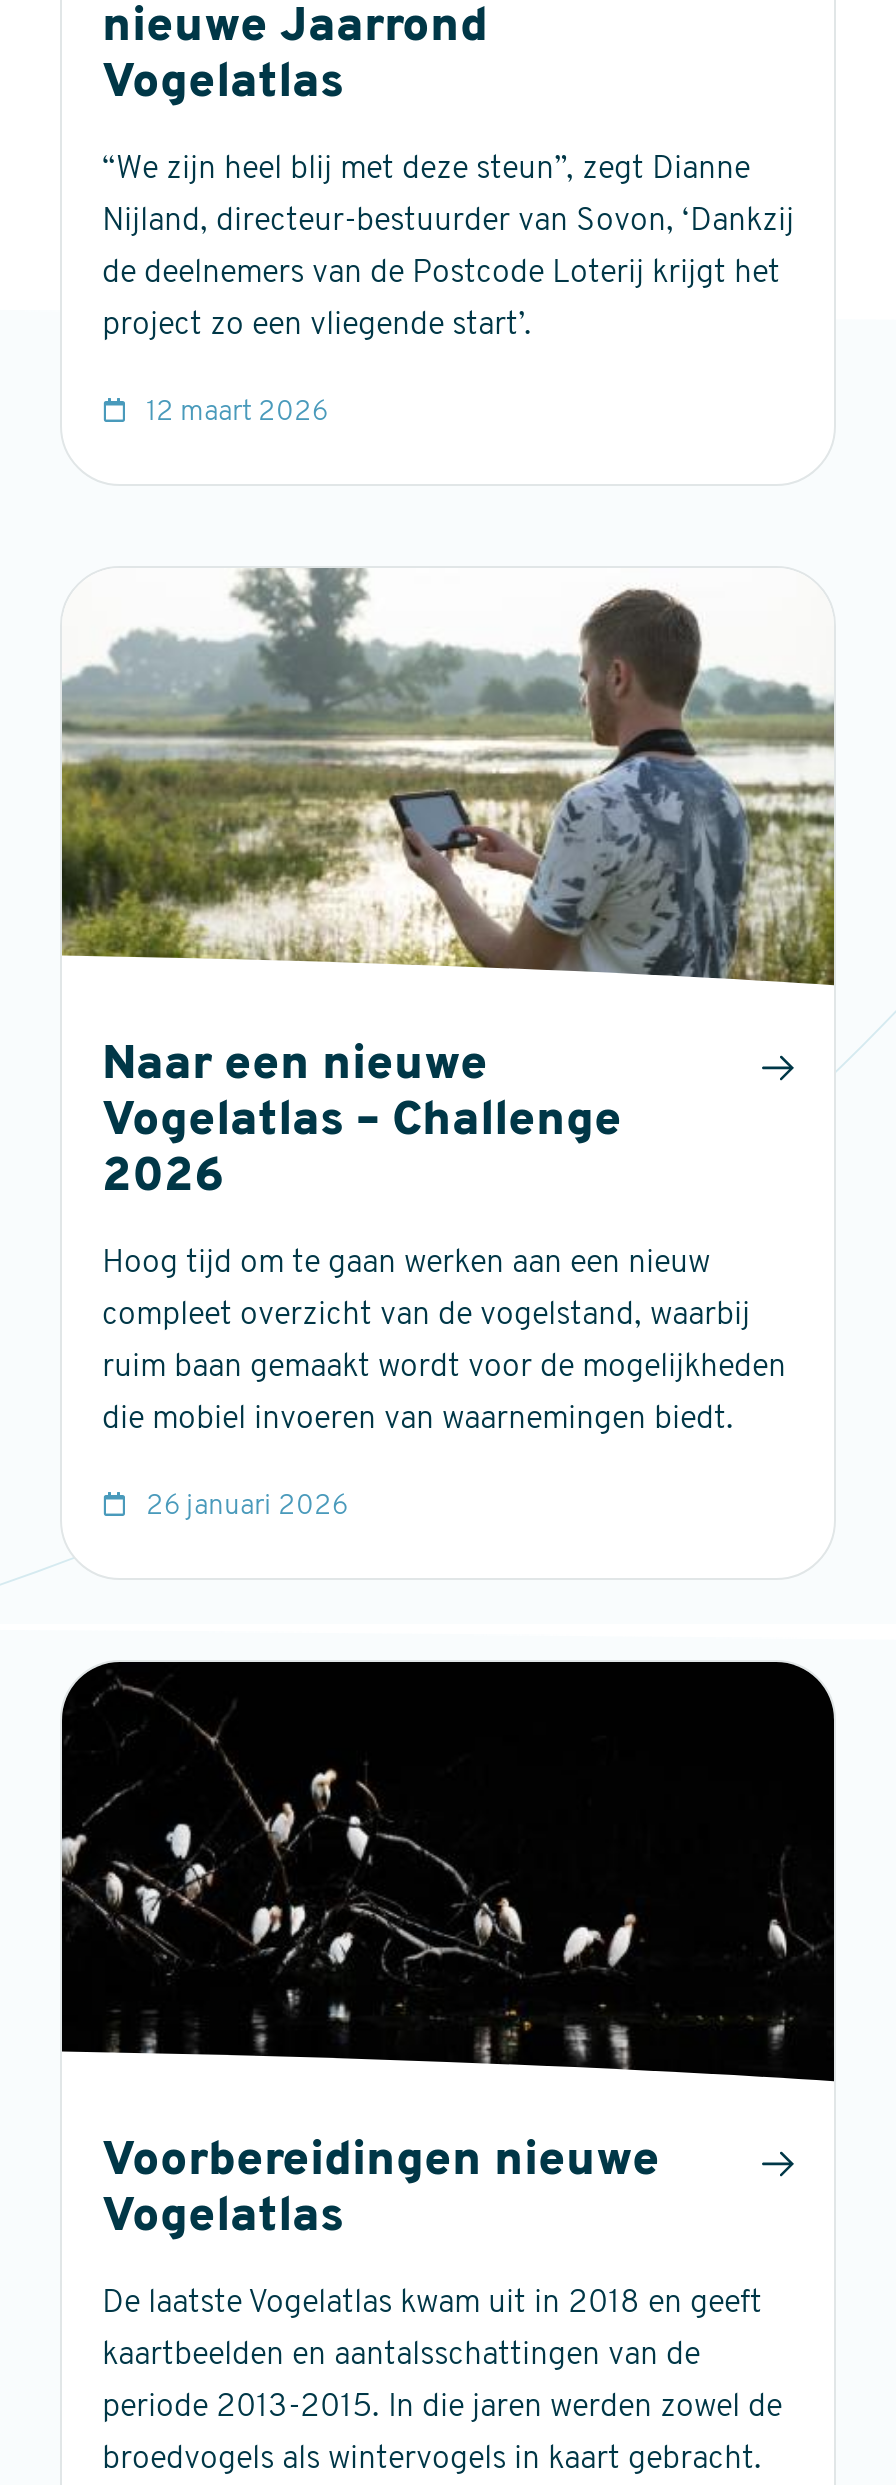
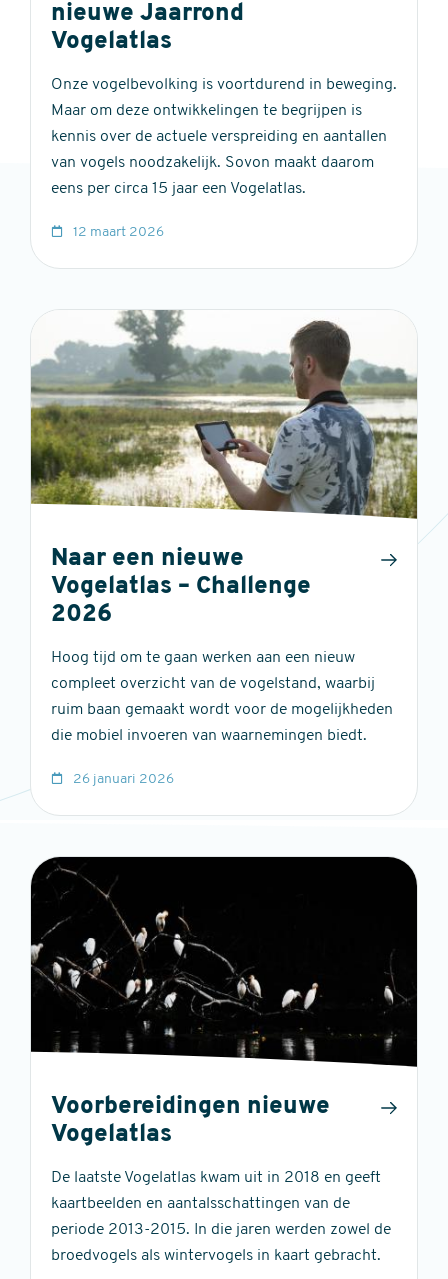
[102,154,794,342] “We zijn heel blij met deze steun”, zegt Dianne | Nijland, directeur-bestuurder van Sovon, ‘Dankzij | de deelnemers van de Postcode Loterij krijgt het | project zo een vliegende start’. -> [51,77,397,197] Onze vogelbevolking is voortdurend in beweging. | Maar om deze ontwikkelingen te begrijpen is | kennis over de actuele verspreiding en aantallen | van vogels noodzakelijk. Sovon maakt daarom | eens per circa 15 jaar een Vogelatlas.

